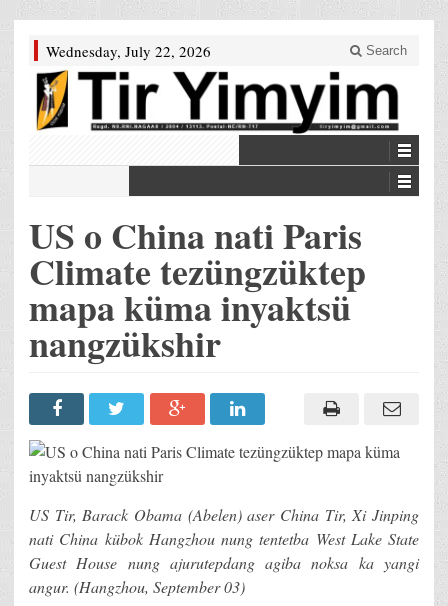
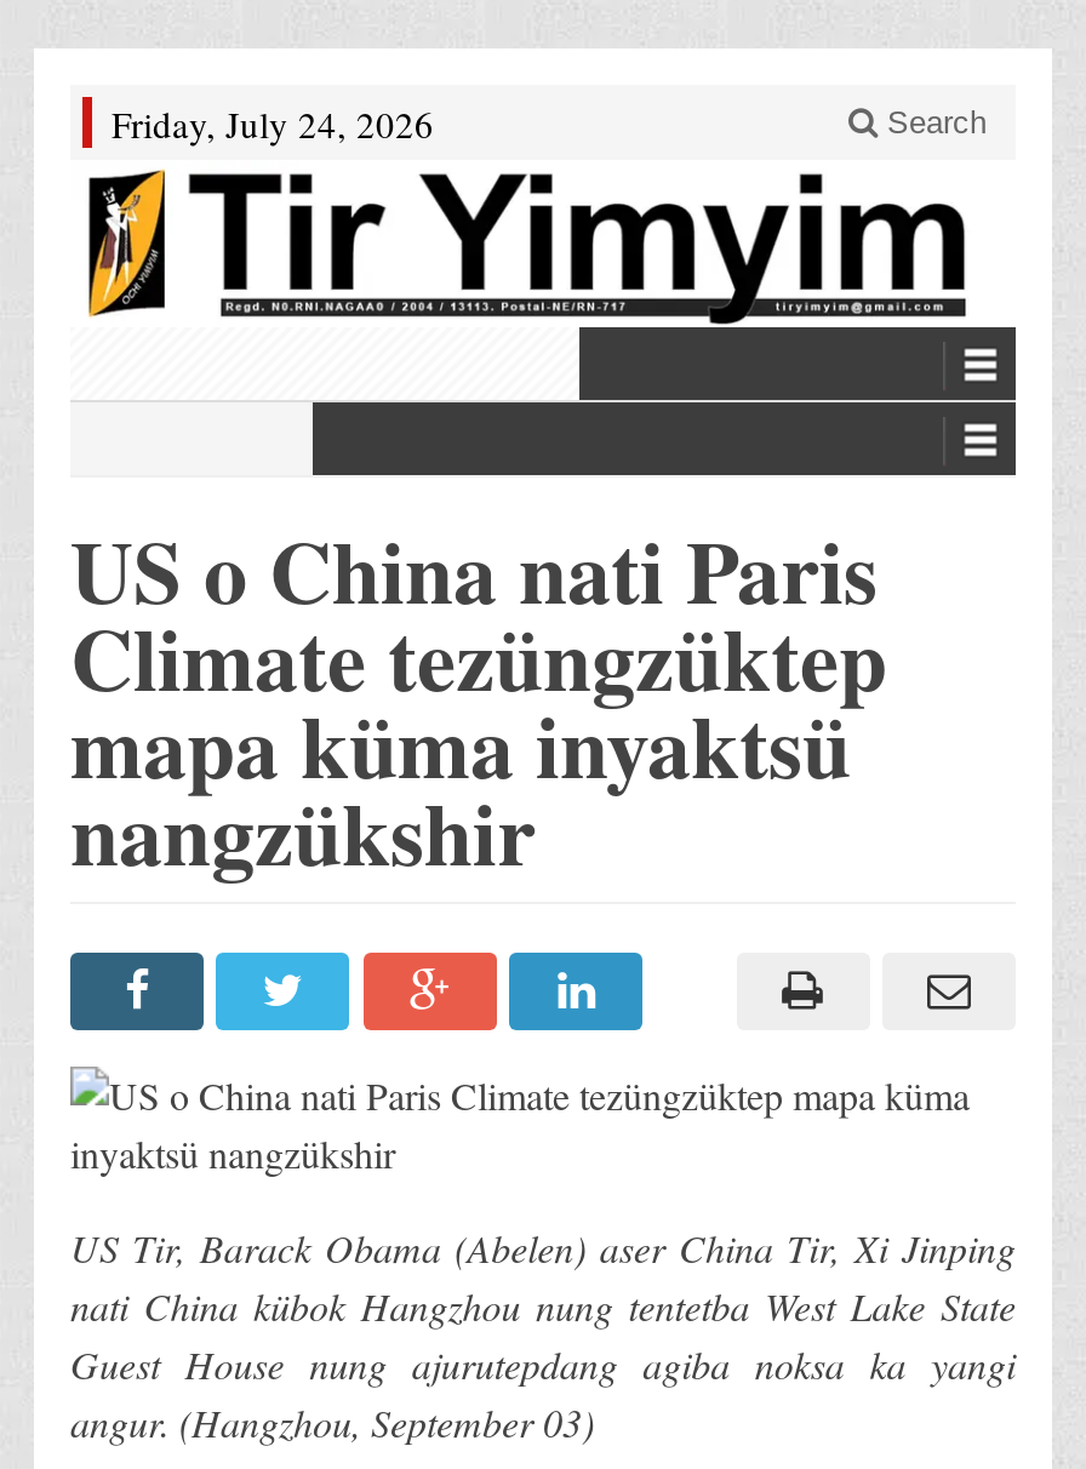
[46,41,211,61] Wednesday, July 22, 2026 -> [112,99,434,148] Friday, July 24, 2026

